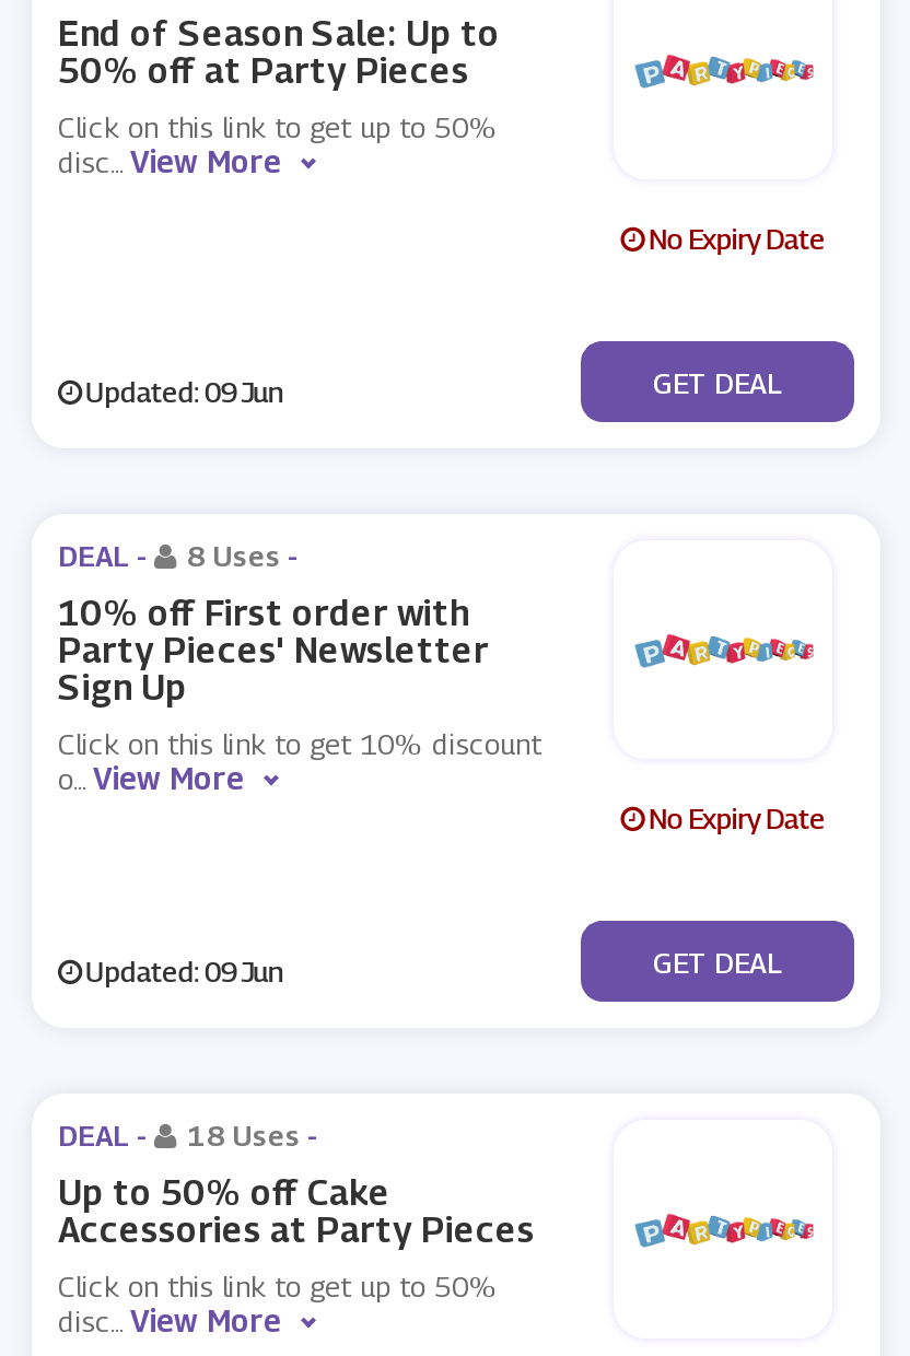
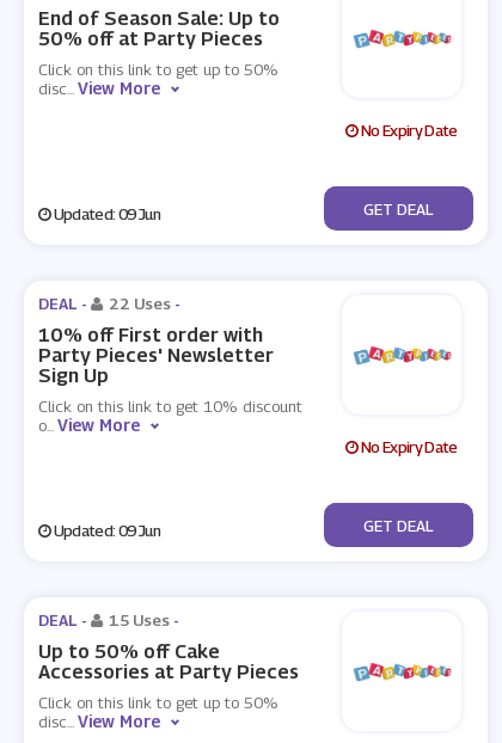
[58,539,299,574] DEAL - 8 Uses - -> [38,294,180,314] DEAL - 22 Uses -
[58,1119,318,1154] DEAL - 18 Uses - -> [38,611,179,630] DEAL - 15 Uses -

